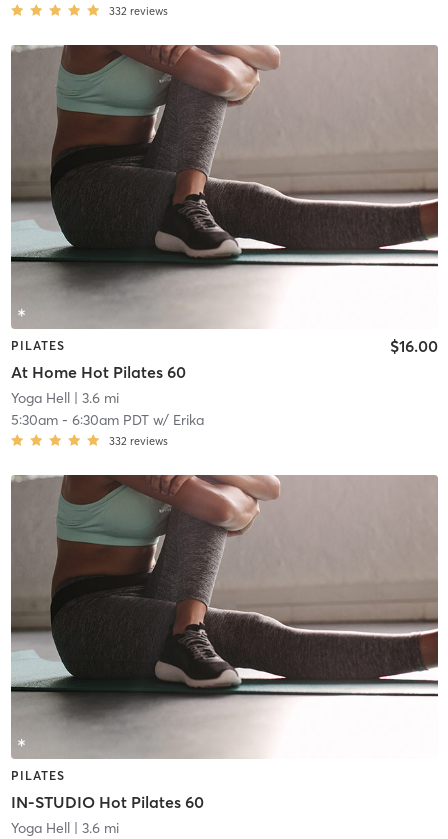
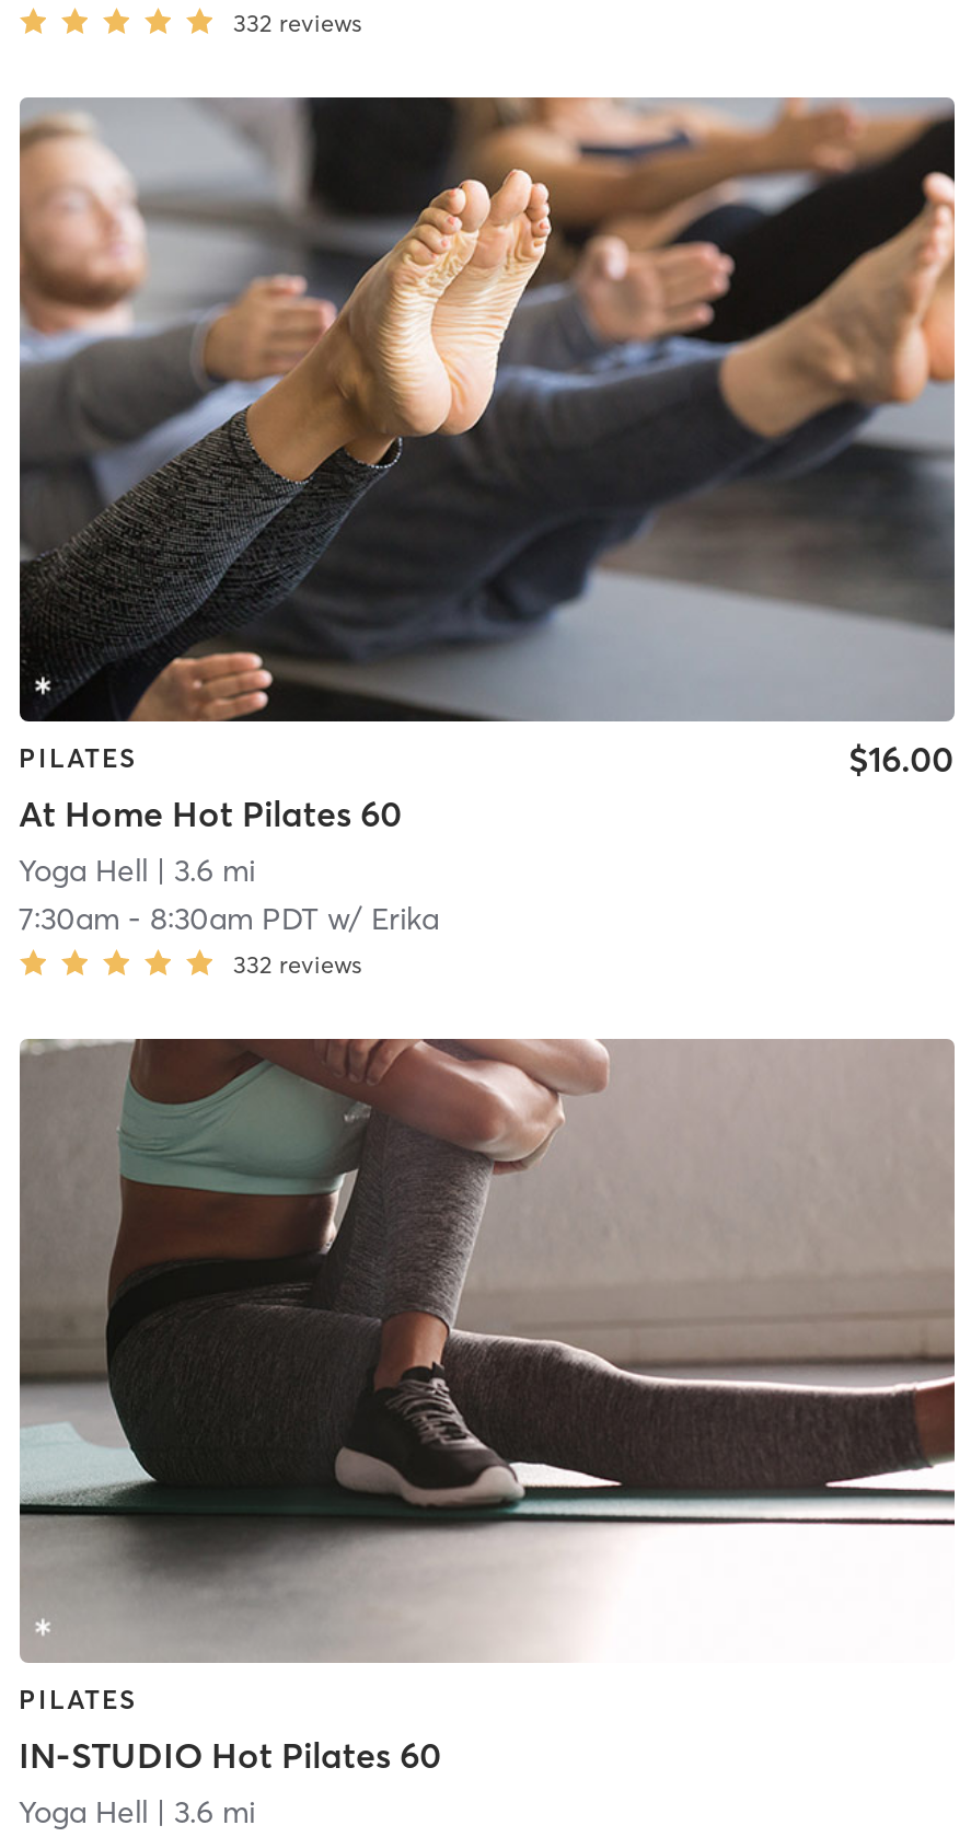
[11,44,439,329] [image] -> [20,96,957,723] [image]
[10,411,203,429] 5:30am - 6:30am PDT w/ Erika -> [19,899,439,939] 7:30am - 8:30am PDT w/ Erika

